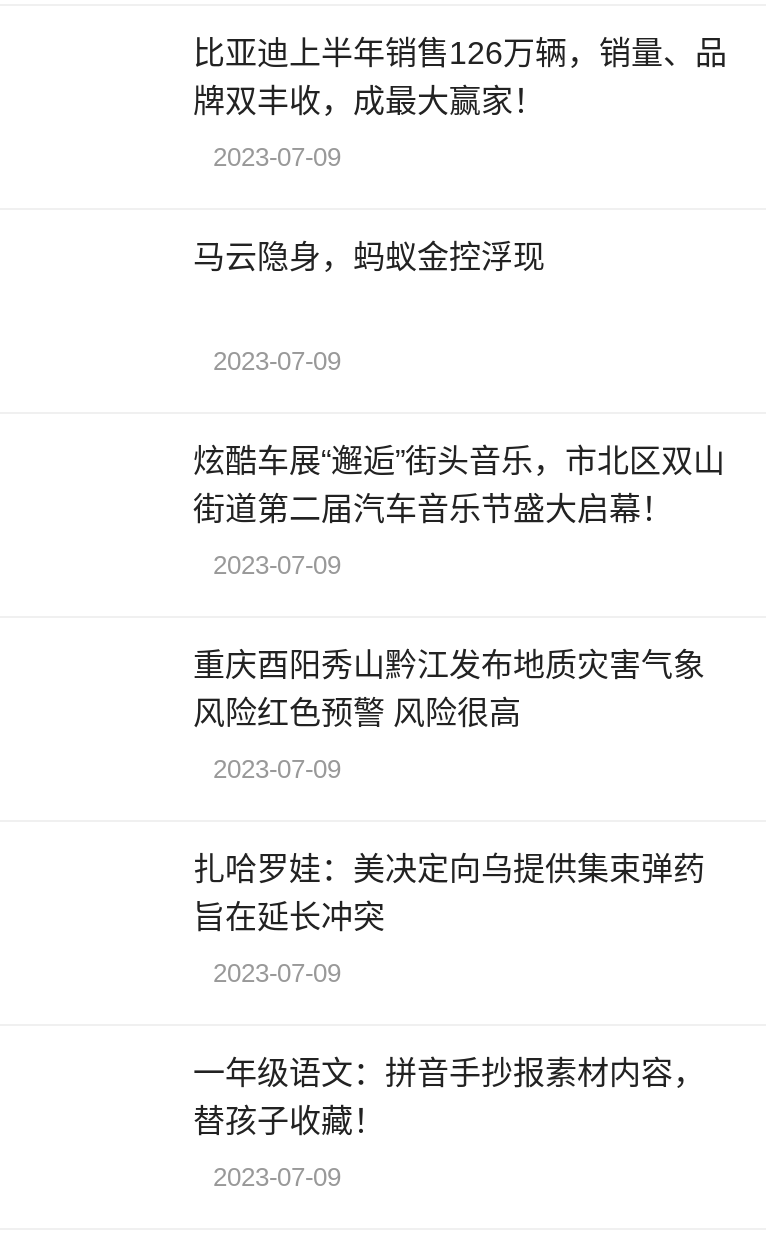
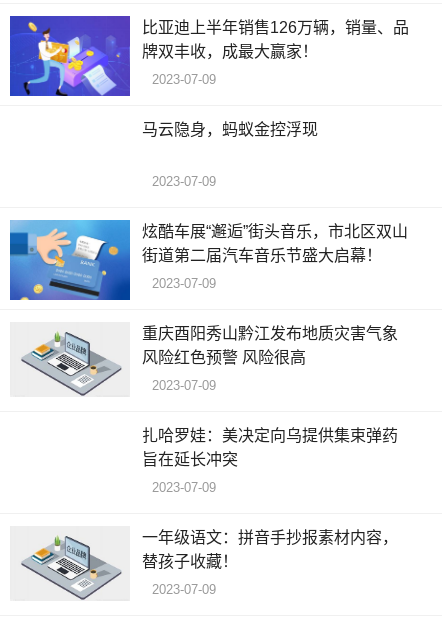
none -> [9,15,131,97] [image]
none -> [9,219,131,301] [image]
none -> [20,330,123,397] [image]
none -> [20,534,123,601] [image]

